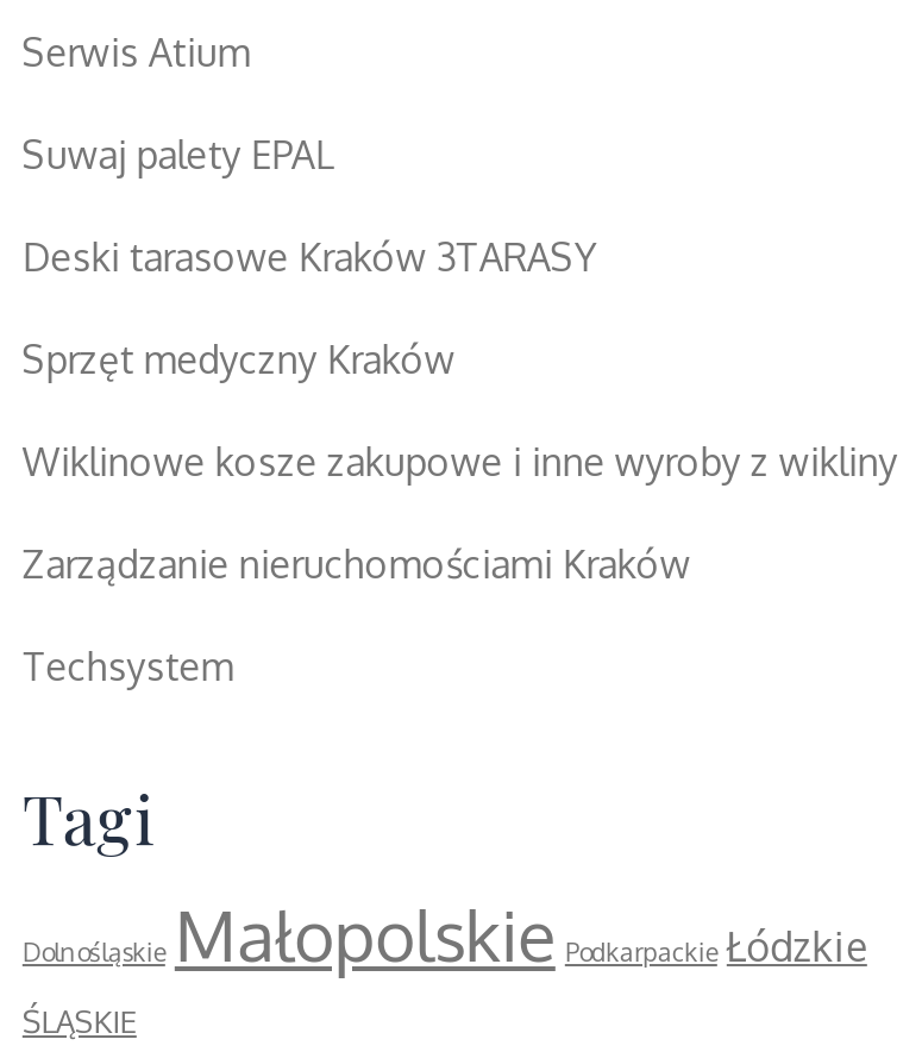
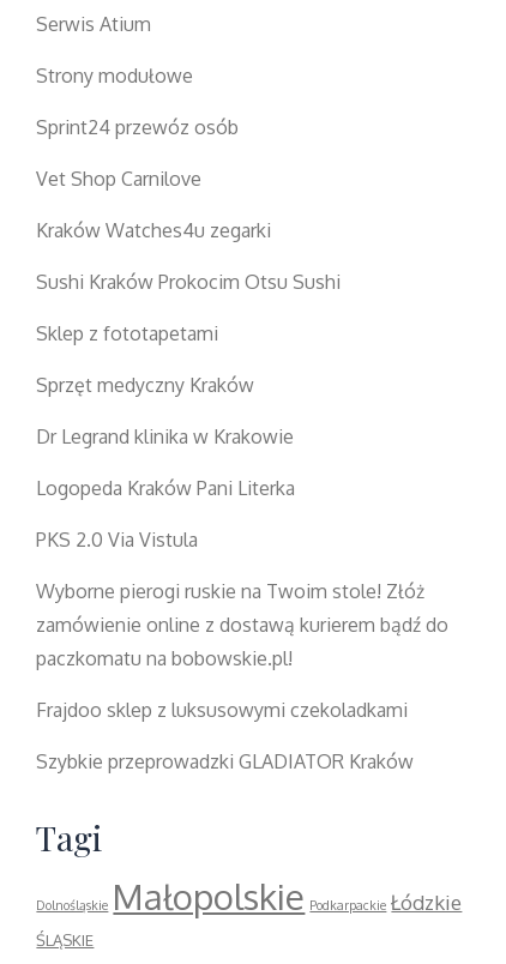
[22,131,596,281] Suwaj palety EPAL | Deski tarasowe Kraków 3TARASY -> [36,63,341,345] Strony modułowe | Sprint24 przewóz osób | Vet Shop Carnilove | Kraków Watches4u zegarki | Sushi Kraków Prokocim Otsu Sushi | Sklep z fototapetami
[22,438,898,690] Wiklinowe kosze zakupowe i inne wyroby z wikliny | Zarządzanie nieruchomościami Kraków | Techsystem -> [36,424,449,773] Dr Legrand klinika w Krakowie | Logopeda Kraków Pani Literka | PKS 2.0 Via Vistula | Wyborne pierogi ruskie na Twoim stole! Złóż | zamówienie online z dostawą kurierem bądź do | paczkomatu na bobowskie.pl! | Frajdoo sklep z luksusowymi czekoladkami | Szybkie przeprowadzki GLADIATOR Kraków

